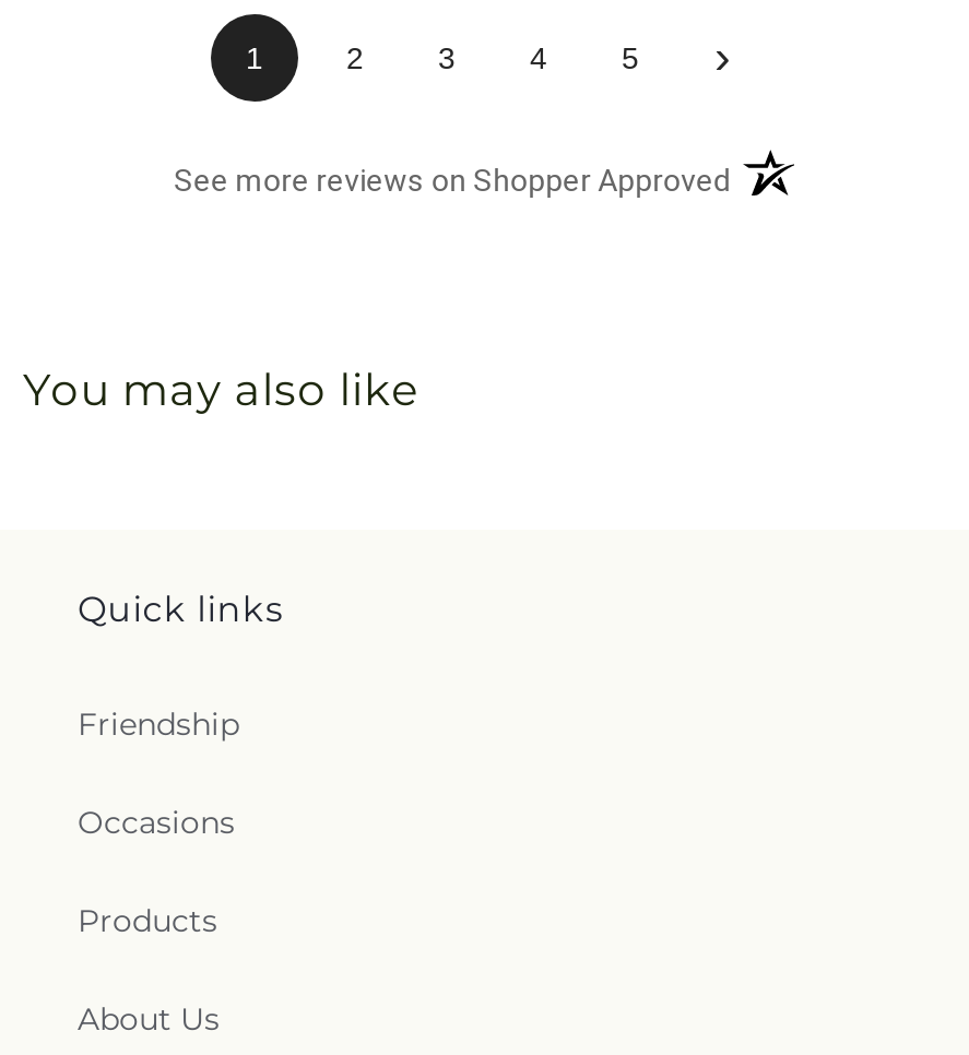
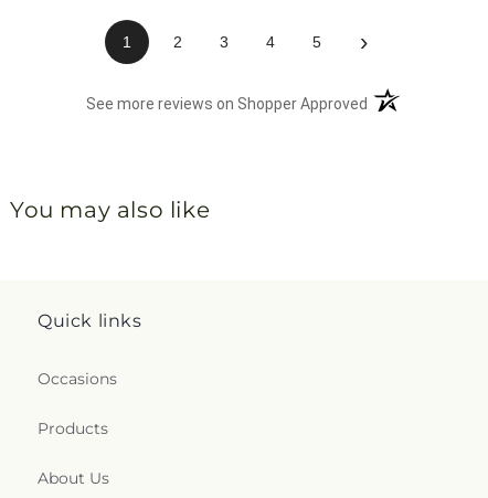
[78,704,239,744] Friendship -> none

